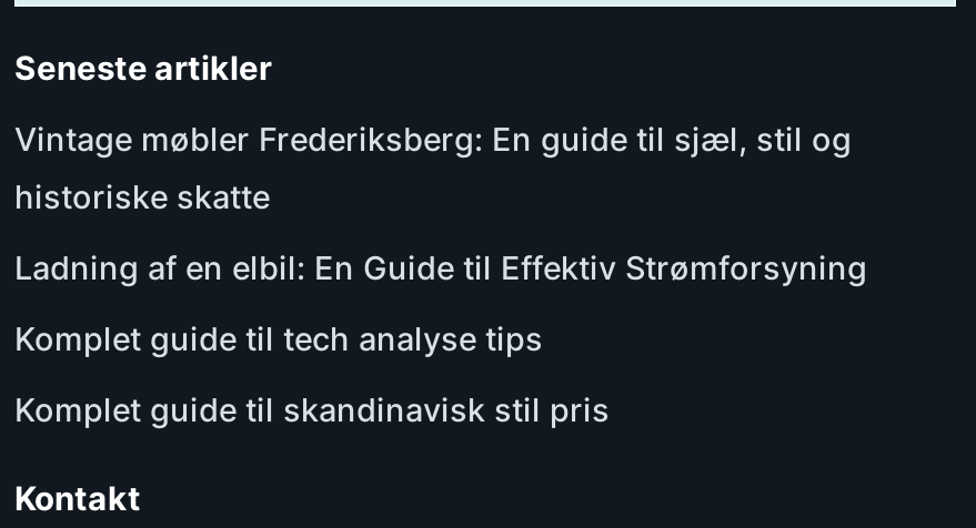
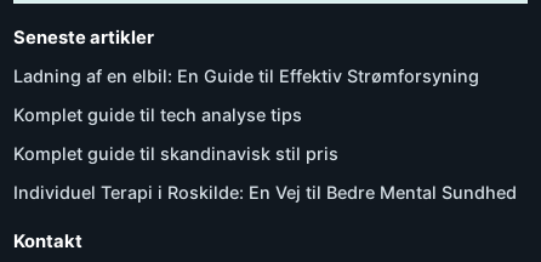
[14,119,852,214] Vintage møbler Frederiksberg: En guide til sjæl, stil og | historiske skatte -> none
moved [14,248,867,428] -> [13,65,479,163]: Ladning af en elbil: En Guide til Effektiv Strømforsyning | Komplet guide til tech analyse tips | Komplet guide til skandinavisk stil pris
none -> [13,182,517,202] Individuel Terapi i Roskilde: En Vej til Bedre Mental Sundhed

